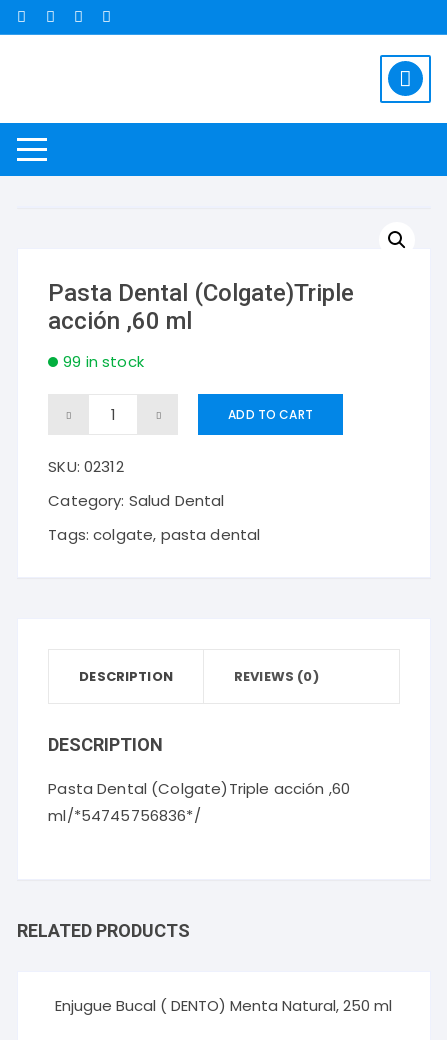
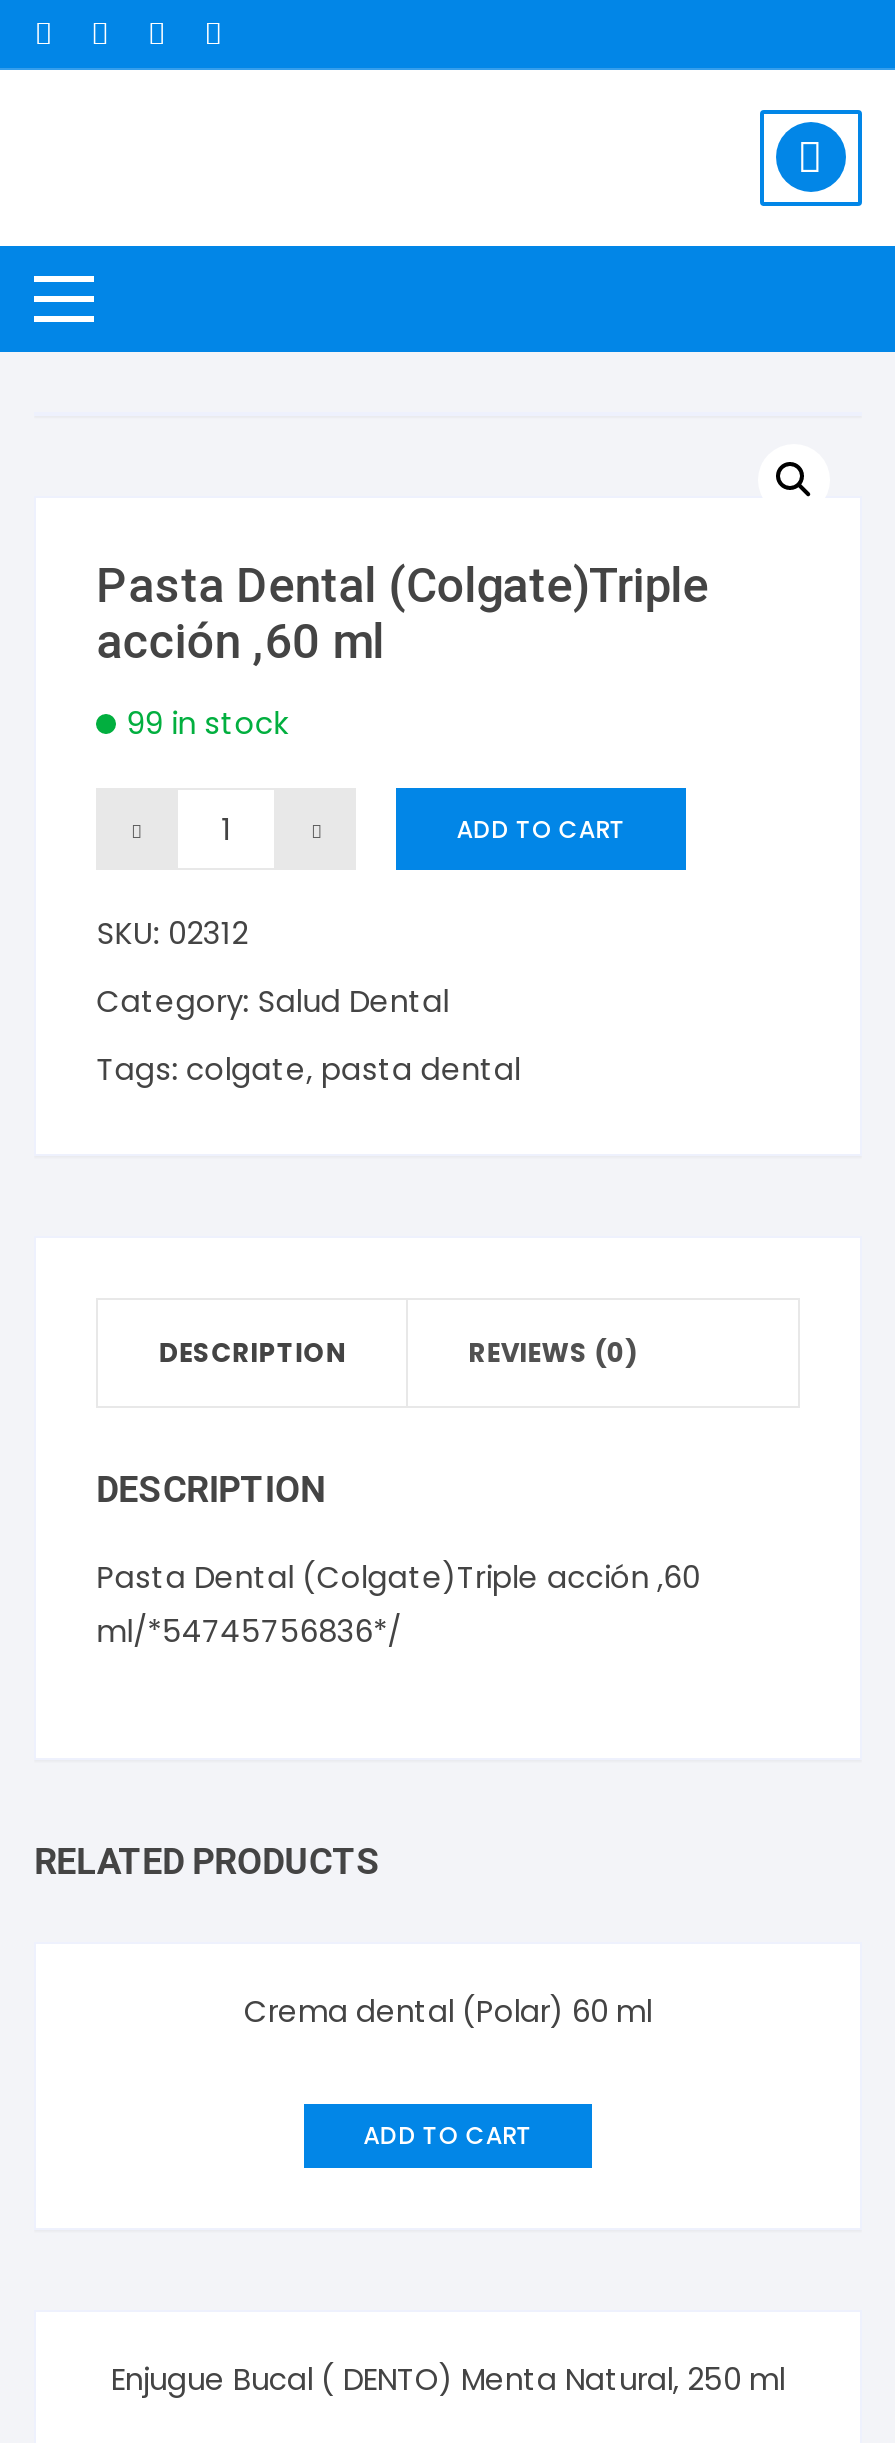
none -> [244,1990,652,2152] Crema dental (Polar) 60 ml | ADD TO CART

